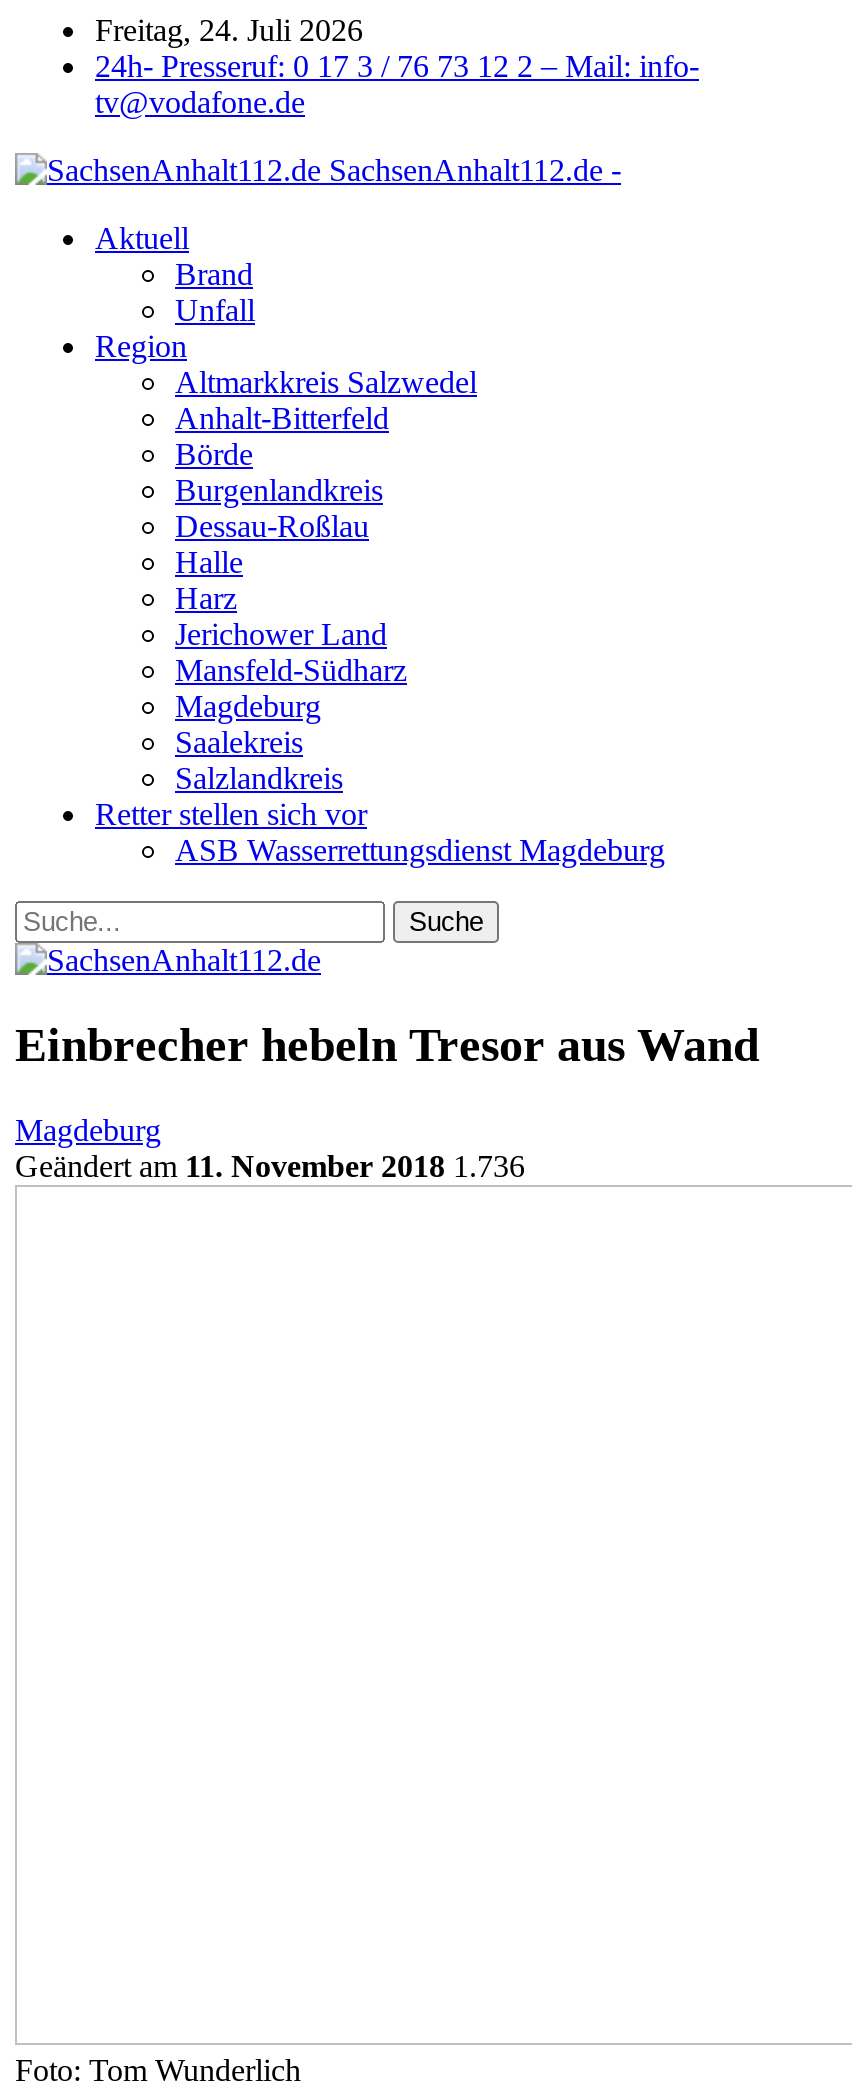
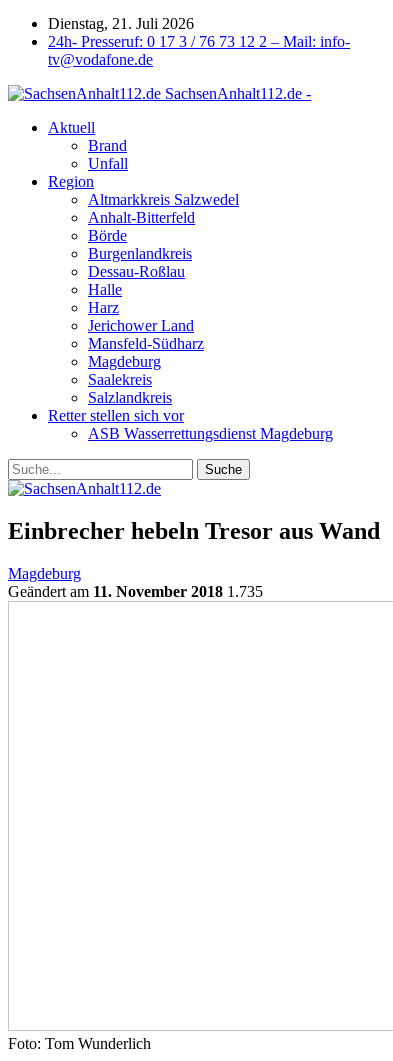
[95,13,363,47] Freitag, 24. Juli 2026 -> [48,15,194,32] Dienstag, 21. Juli 2026
[15,1149,525,1183] Geändert am 11. November 2018 1.736 -> [8,583,263,600] Geändert am 11. November 2018 1.735

